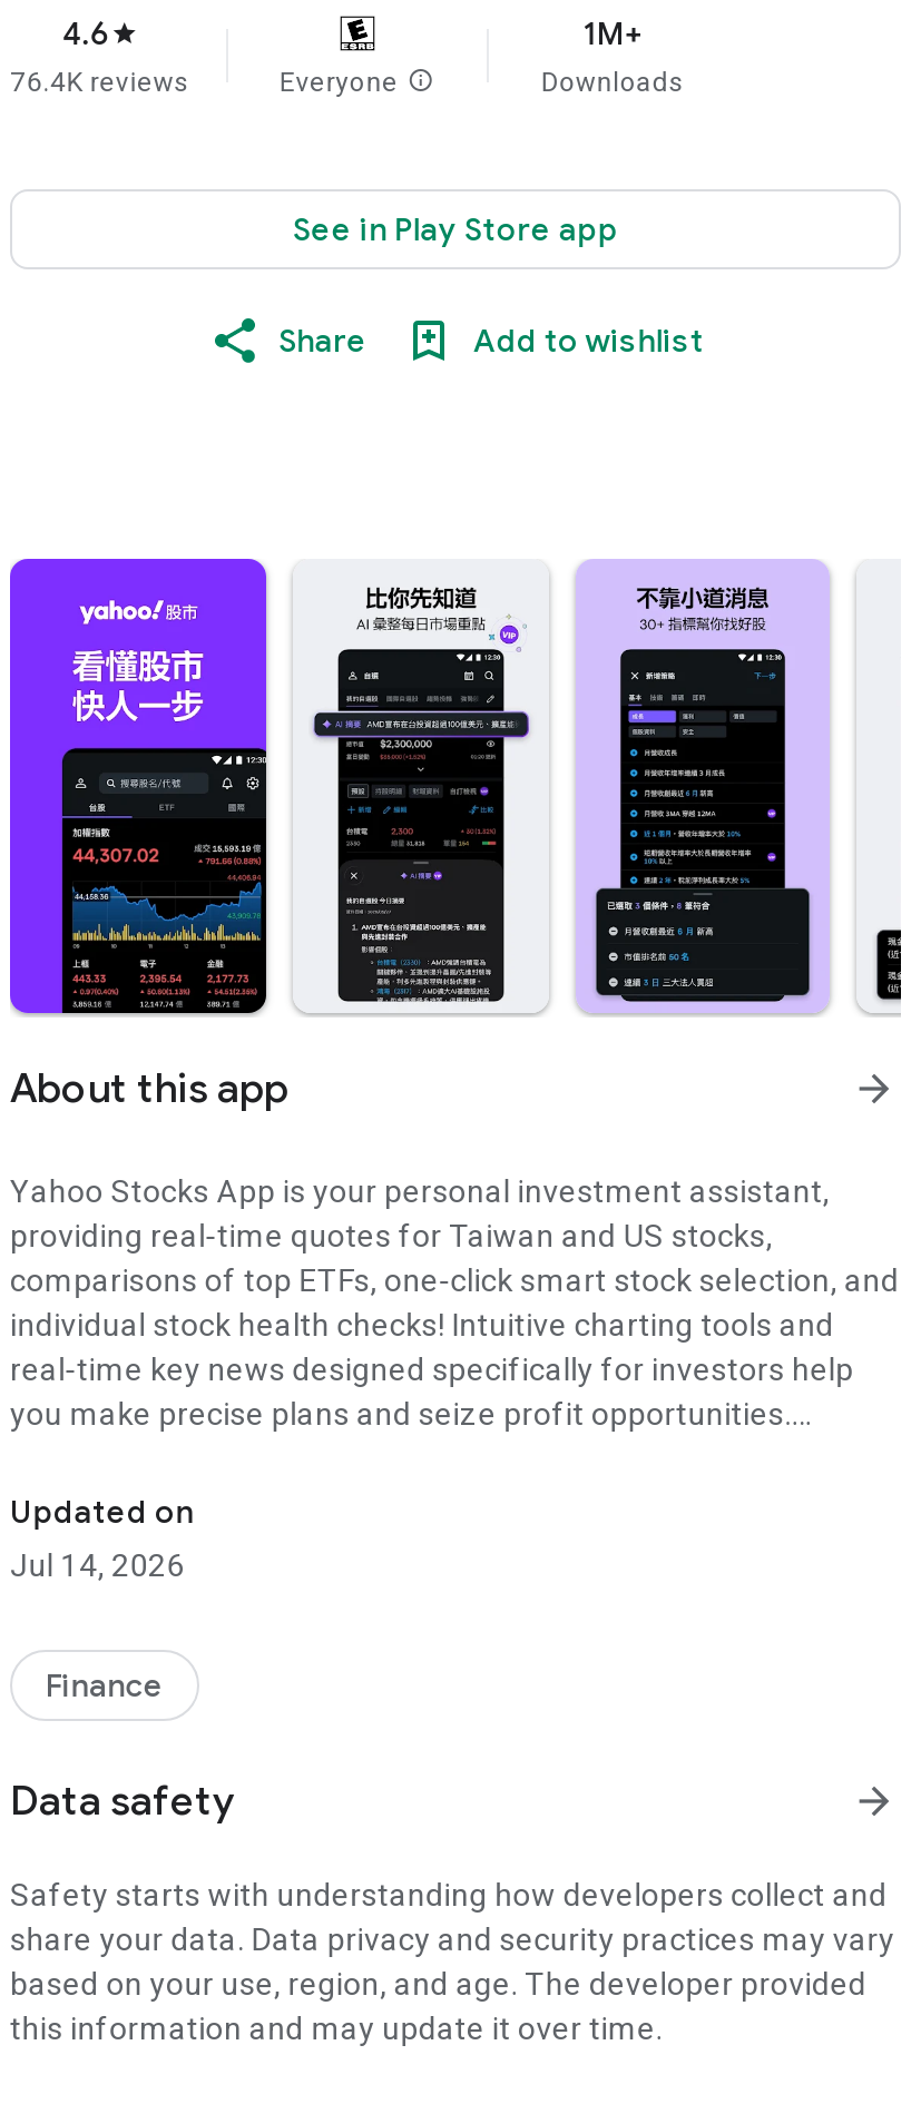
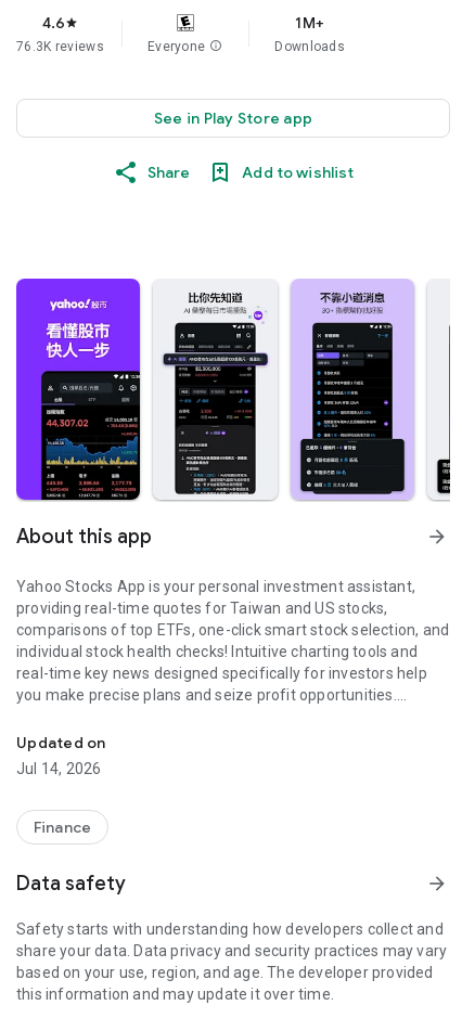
[10,67,190,98] 76.4K reviews -> [16,39,104,54] 76.3K reviews

